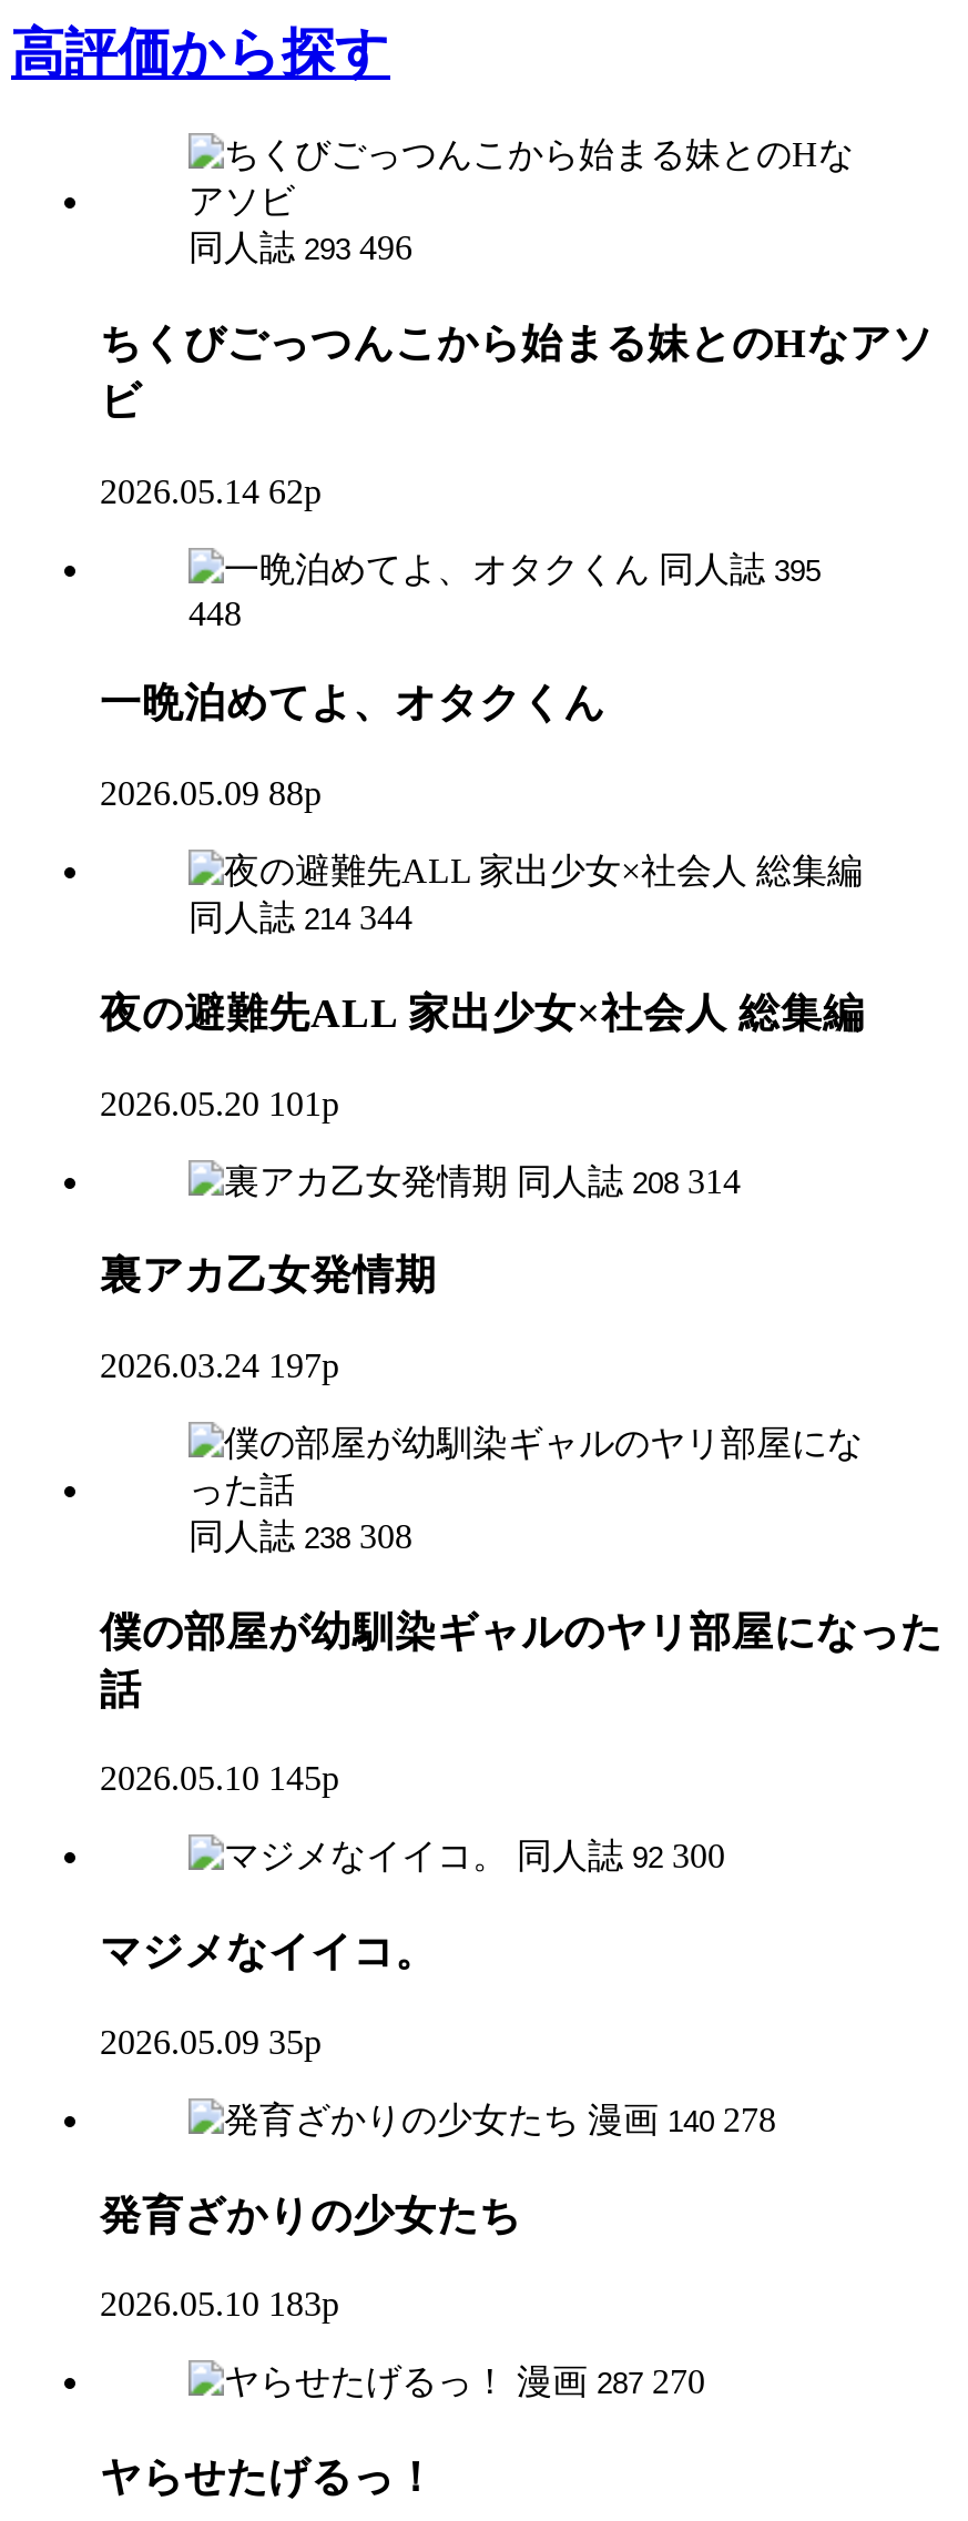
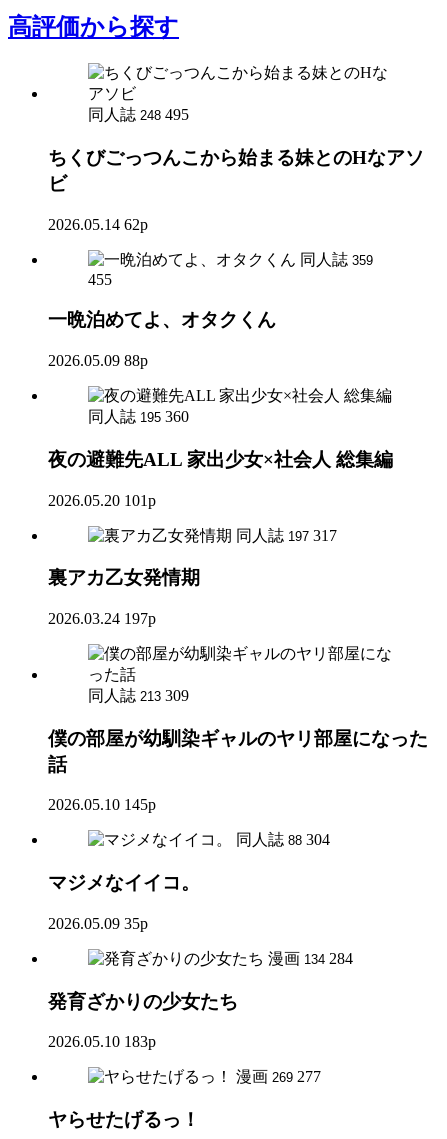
[188,229,412,267] 同人誌 293 496 -> [88,106,189,123] 同人誌 248 495
[659,549,821,587] 同人誌 395 -> [300,251,373,268] 同人誌 359
[188,594,242,631] 448 -> [88,271,112,288] 455
[188,899,412,936] 同人誌 214 344 -> [88,408,189,425] 同人誌 195 360
[517,1161,741,1199] 同人誌 208 314 -> [236,526,337,543] 同人誌 197 317
[188,1517,412,1555] 同人誌 238 308 -> [88,687,189,704] 同人誌 213 309
[517,1838,725,1875] 同人誌 92 300 -> [236,831,330,848] 同人誌 88 304
[588,2100,776,2138] 漫画 140 278 -> [268,950,353,967] 漫画 134 284
[517,2363,705,2401] 漫画 287 270 -> [236,1068,321,1085] 漫画 269 277

